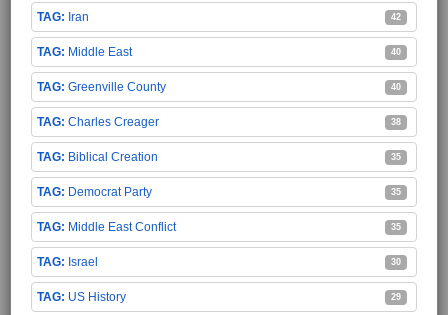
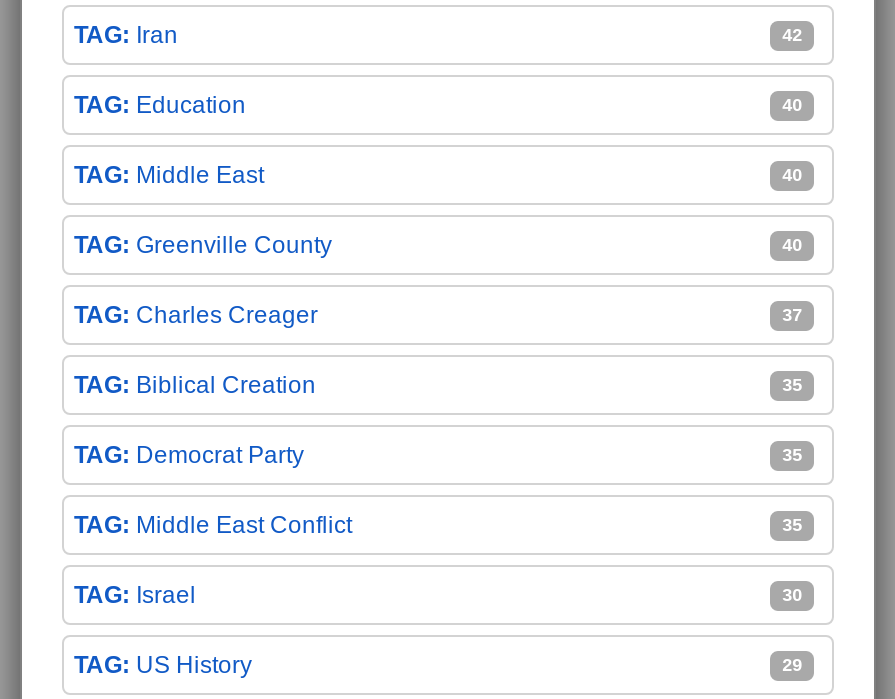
none -> [136,90,802,118] Education | 40
[391,117,401,127] 38 -> [782,305,802,325] 37

